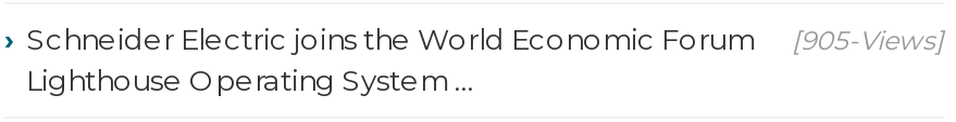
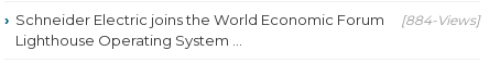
[26,22,944,56] Schneider Electric joins the World Economic Forum [905-Views] -> [15,11,480,28] Schneider Electric joins the World Economic Forum [884-Views]

